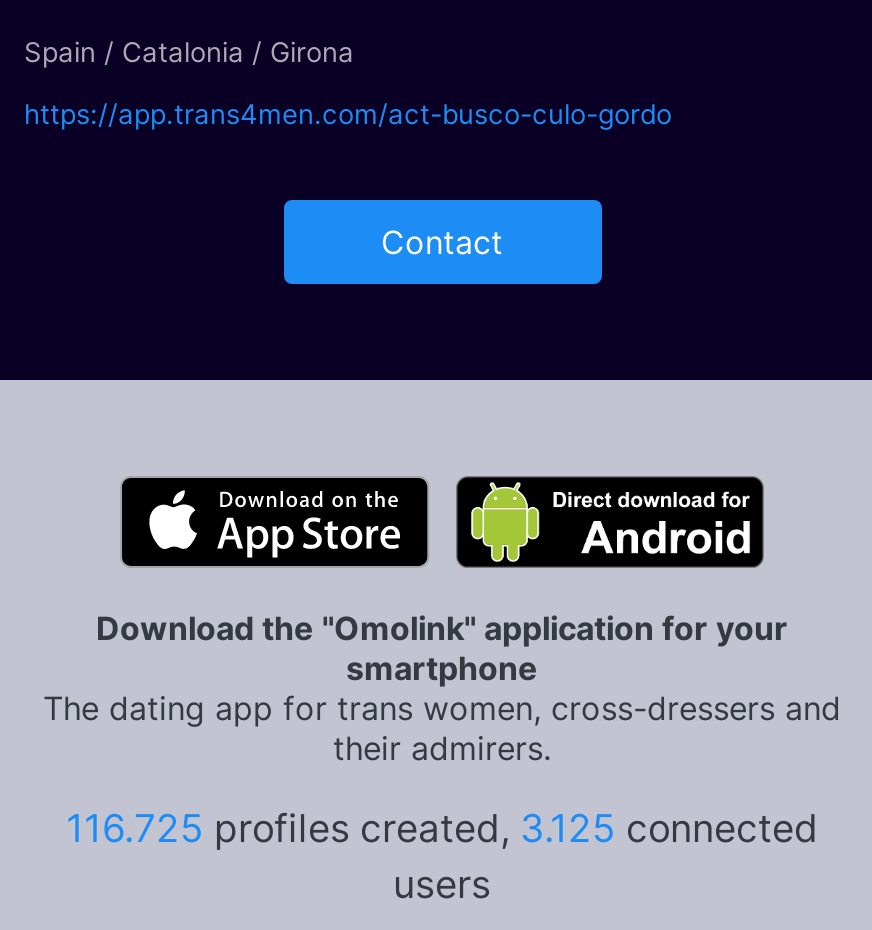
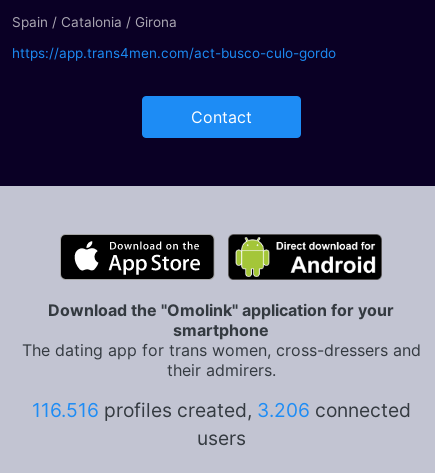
[66,804,818,852] 116.725 profiles created, 3.125 connected -> [31,398,410,422] 116.516 profiles created, 3.206 connected

